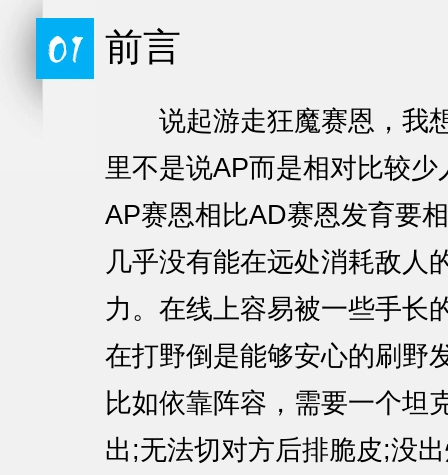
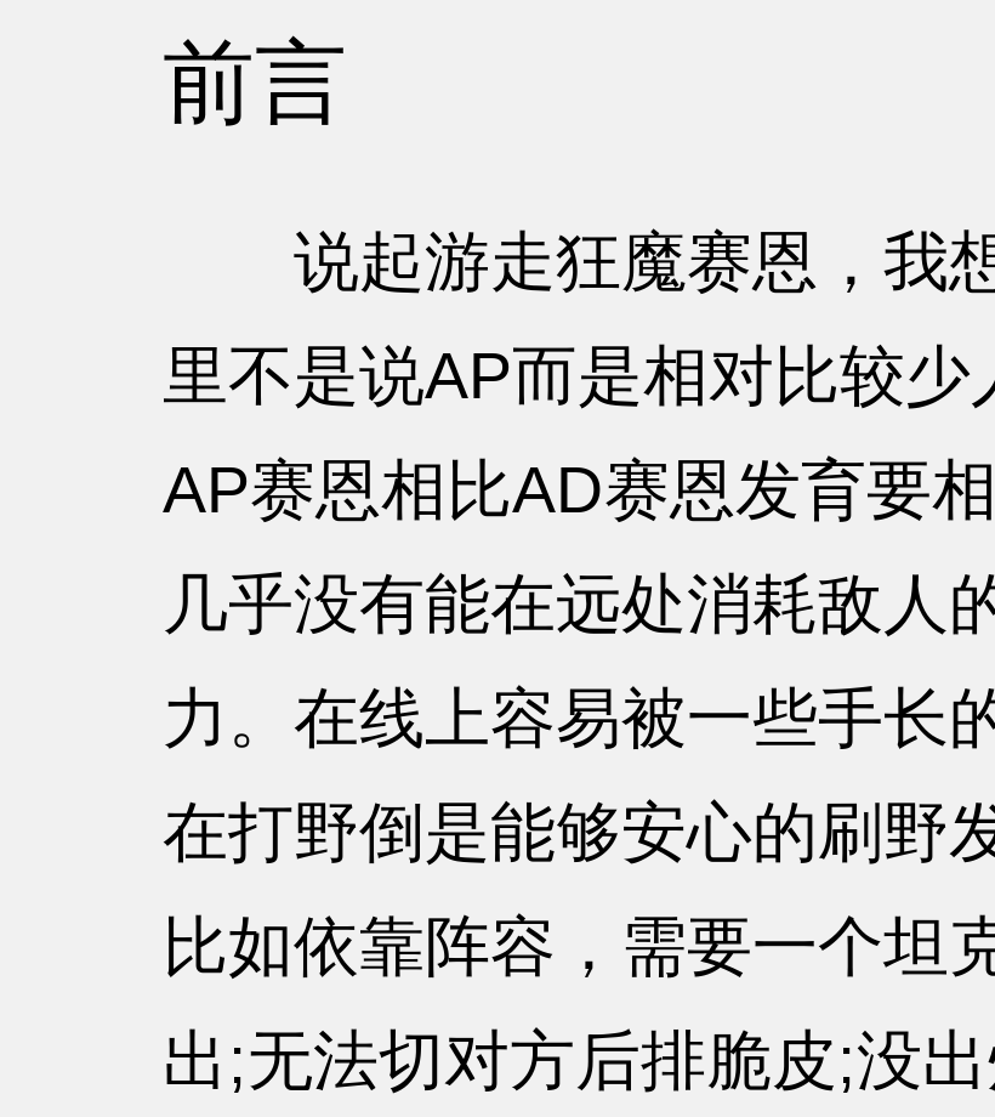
[19,9,95,100] [image] -> none

